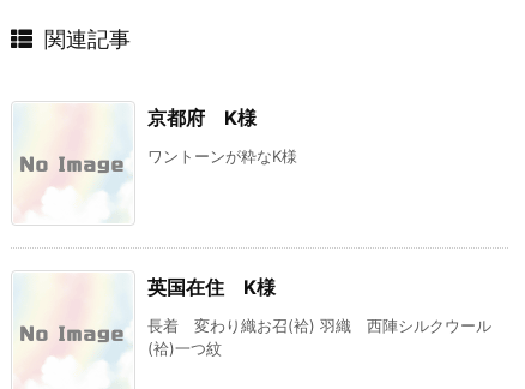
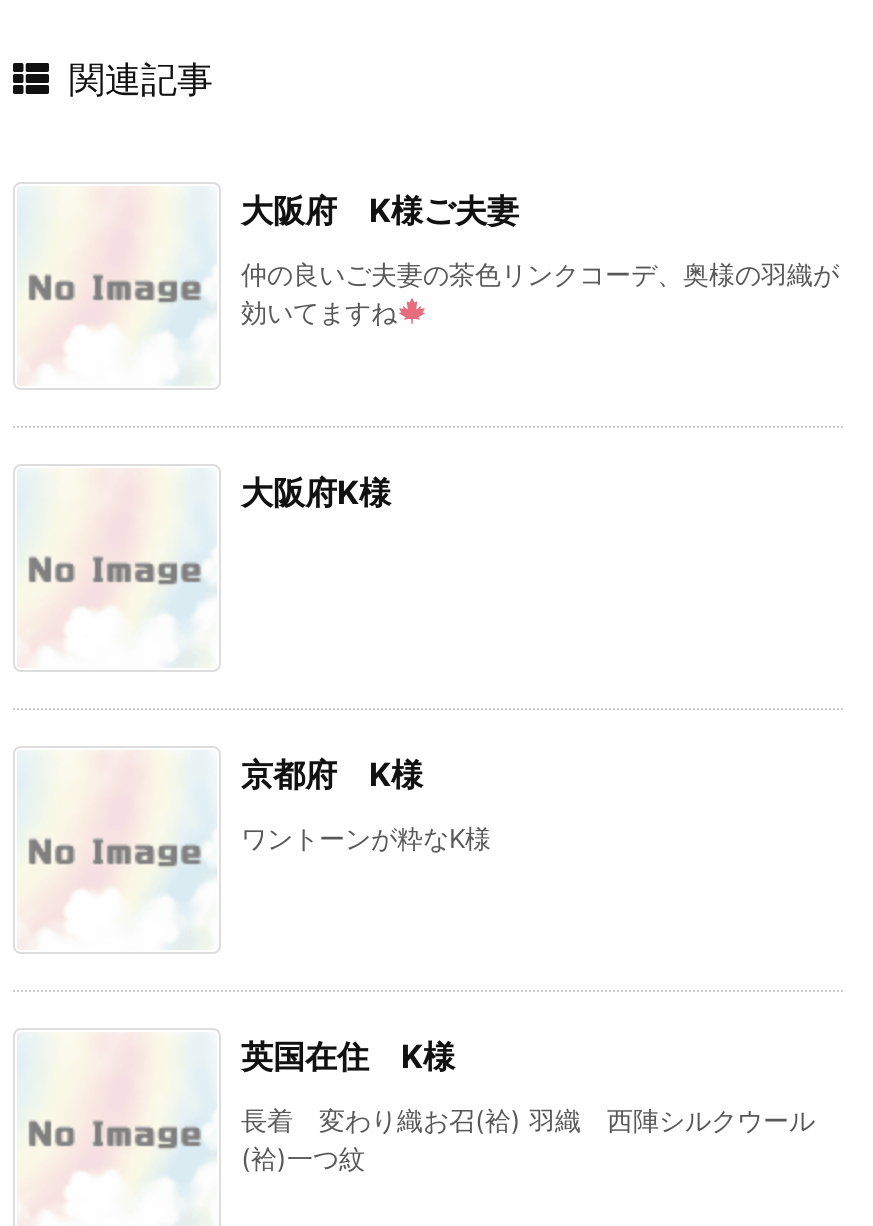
none -> [241,189,839,327] 大阪府 K様ご夫妻 | 仲の良いご夫妻の茶色リンクコーデ、奥様の羽織が | 効いてますね
none -> [241,471,391,511] 大阪府K様

